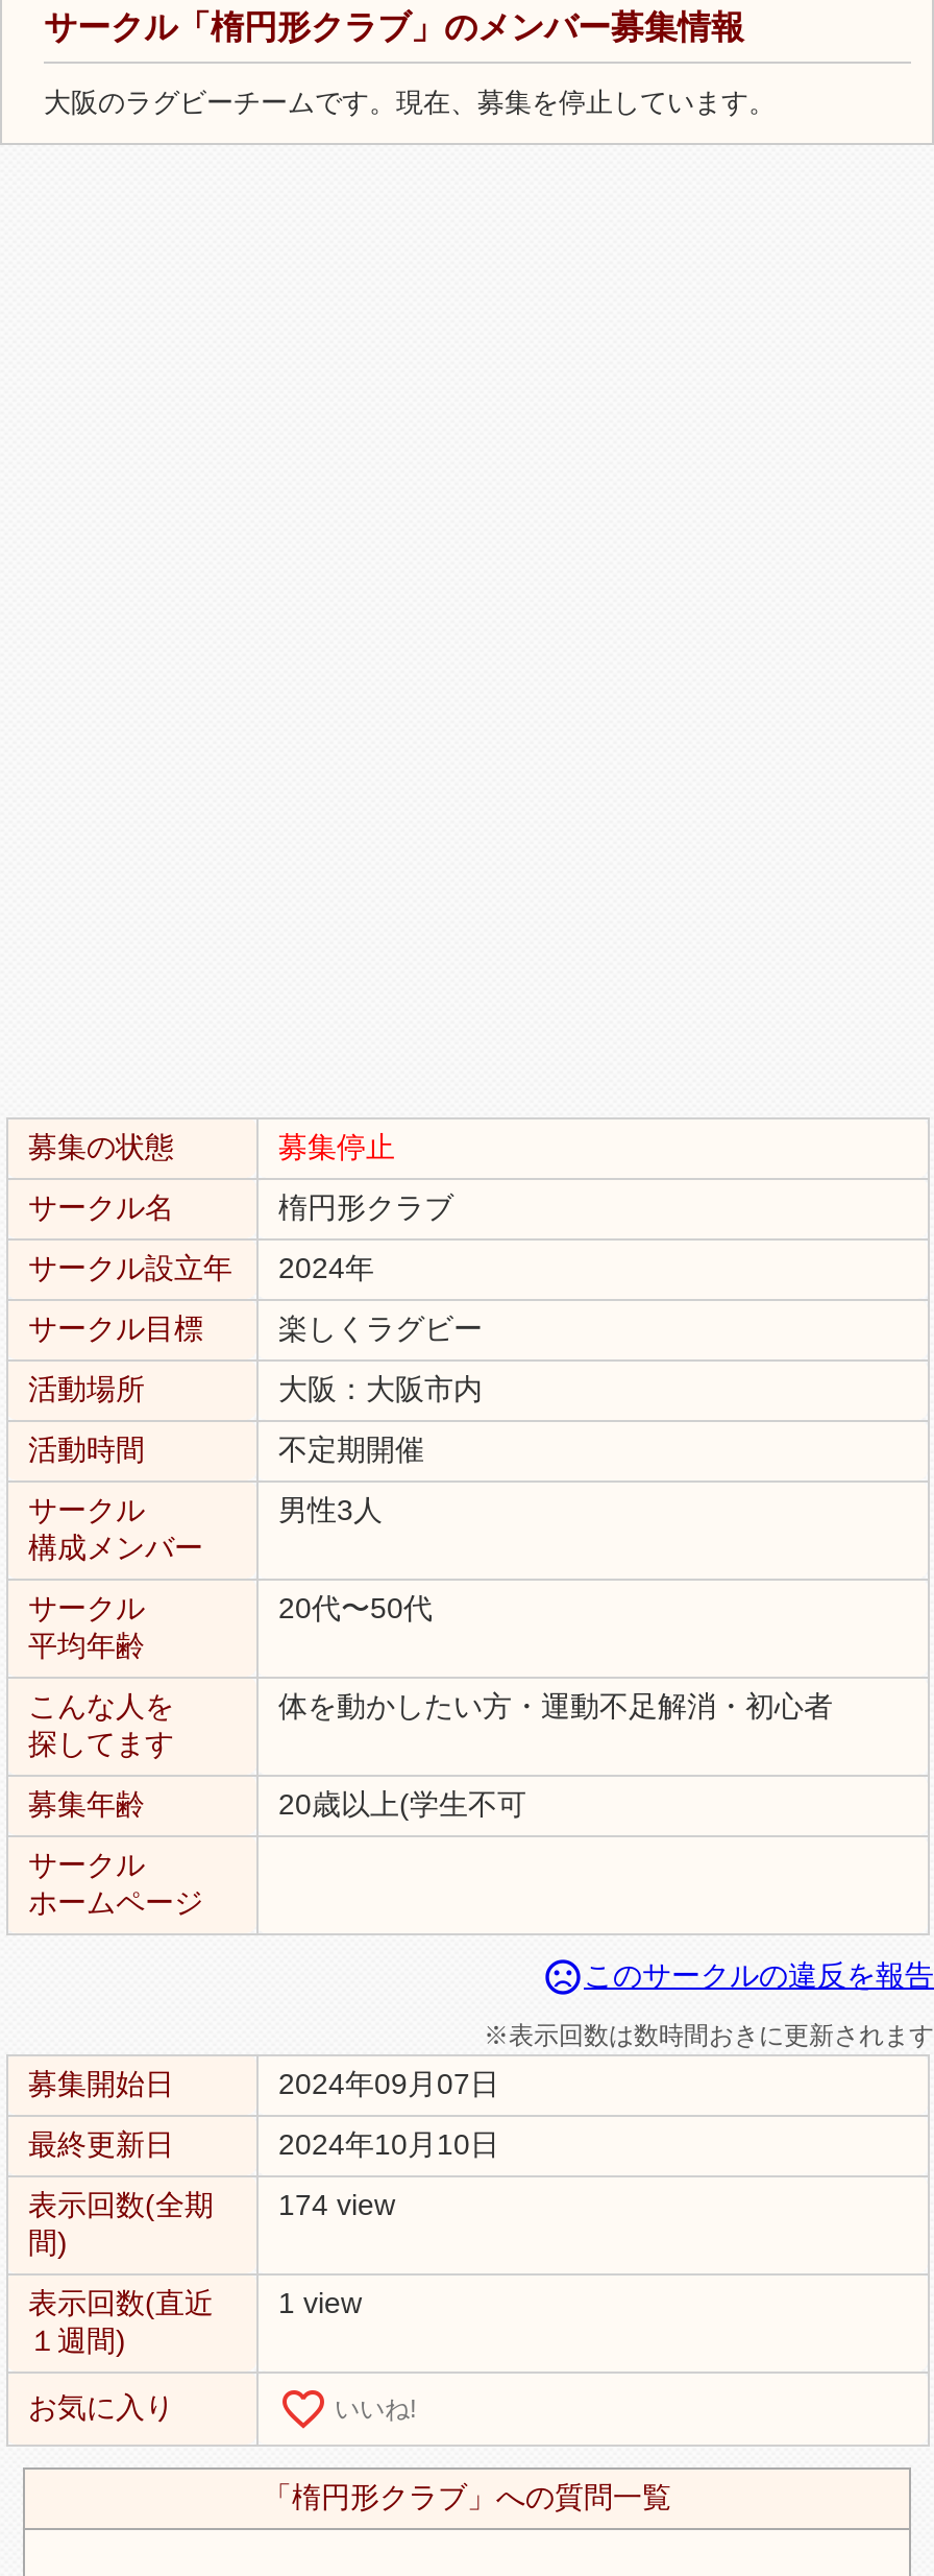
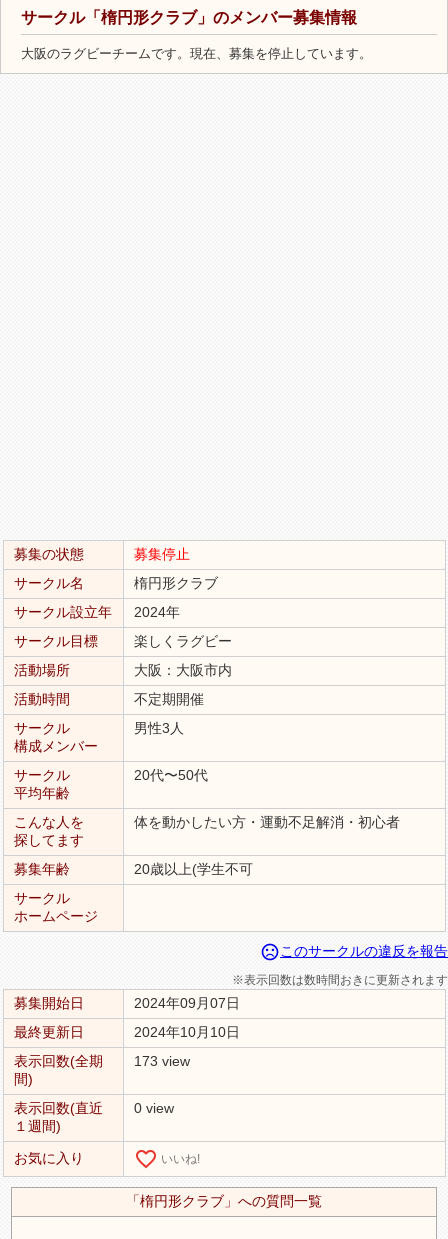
[28,2188,395,2221] 表示回数(全期 174 view -> [13,1053,189,1069] 表示回数(全期 173 view
[28,2286,362,2319] 表示回数(直近 1 view -> [13,1100,173,1116] 表示回数(直近 0 view

